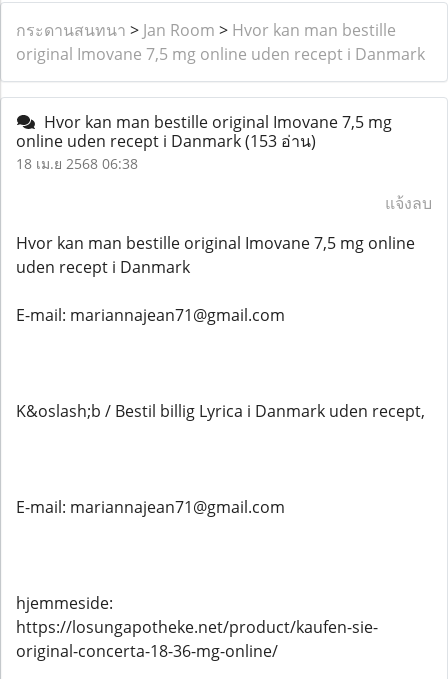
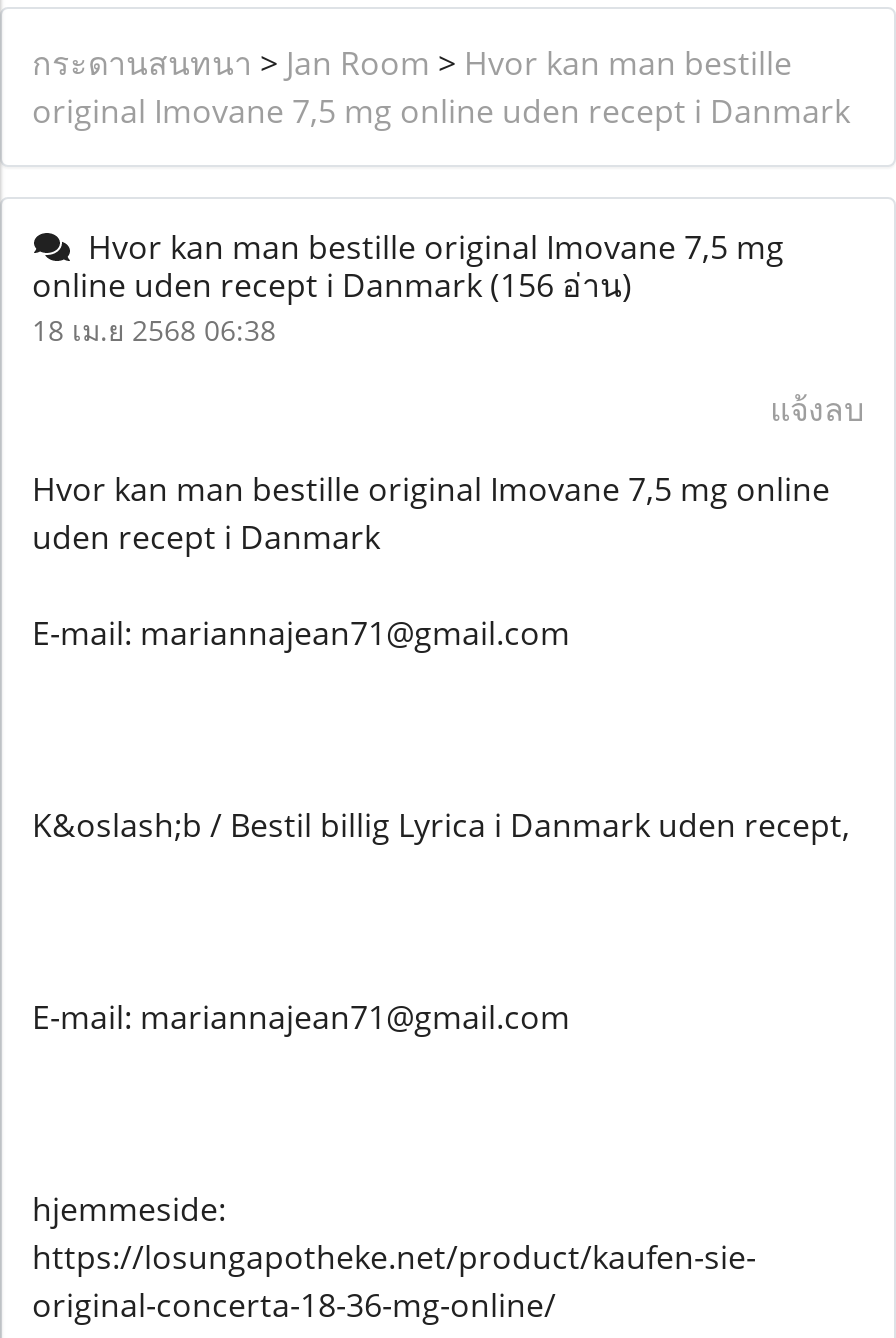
[16,130,316,152] online uden recept i Danmark (153 อ่าน) -> [32,263,632,307] online uden recept i Danmark (156 อ่าน)

